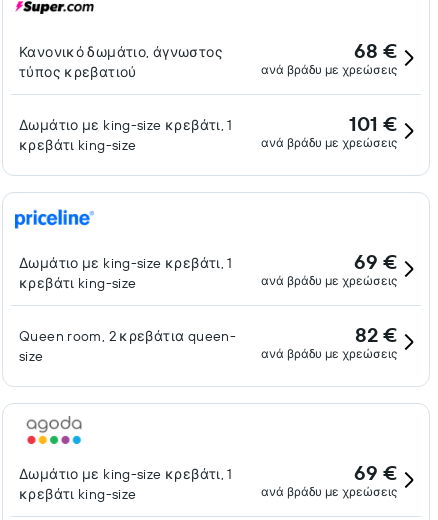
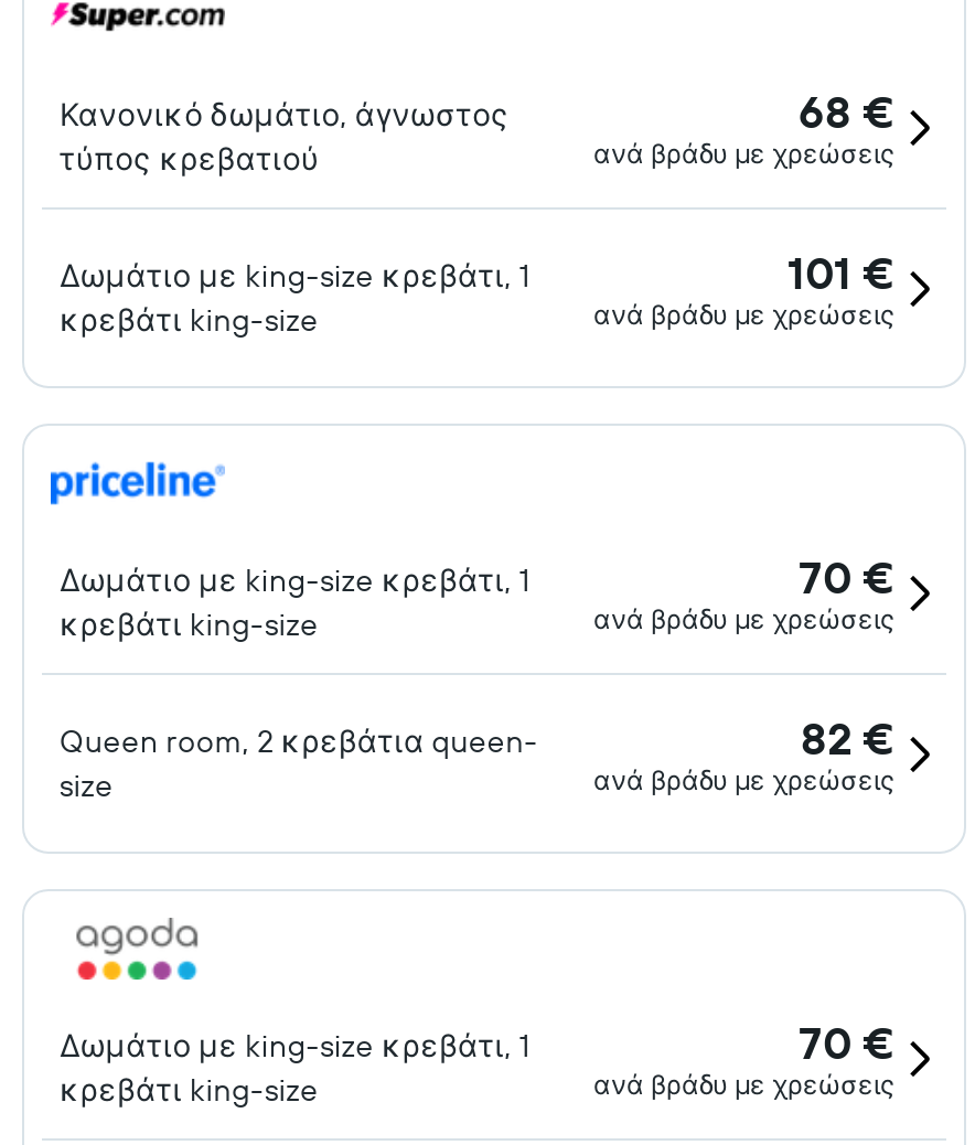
[354,249,397,274] 69 € -> [799,549,893,604] 70 €
[354,460,397,485] 69 € -> [799,1015,893,1070] 70 €

